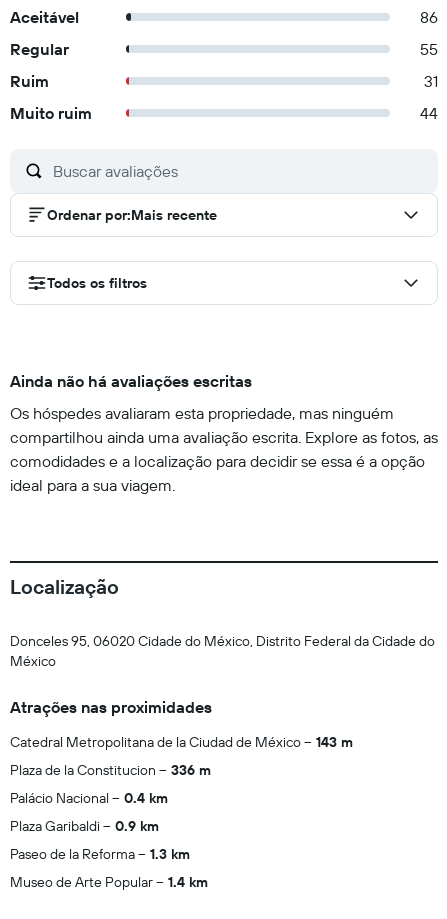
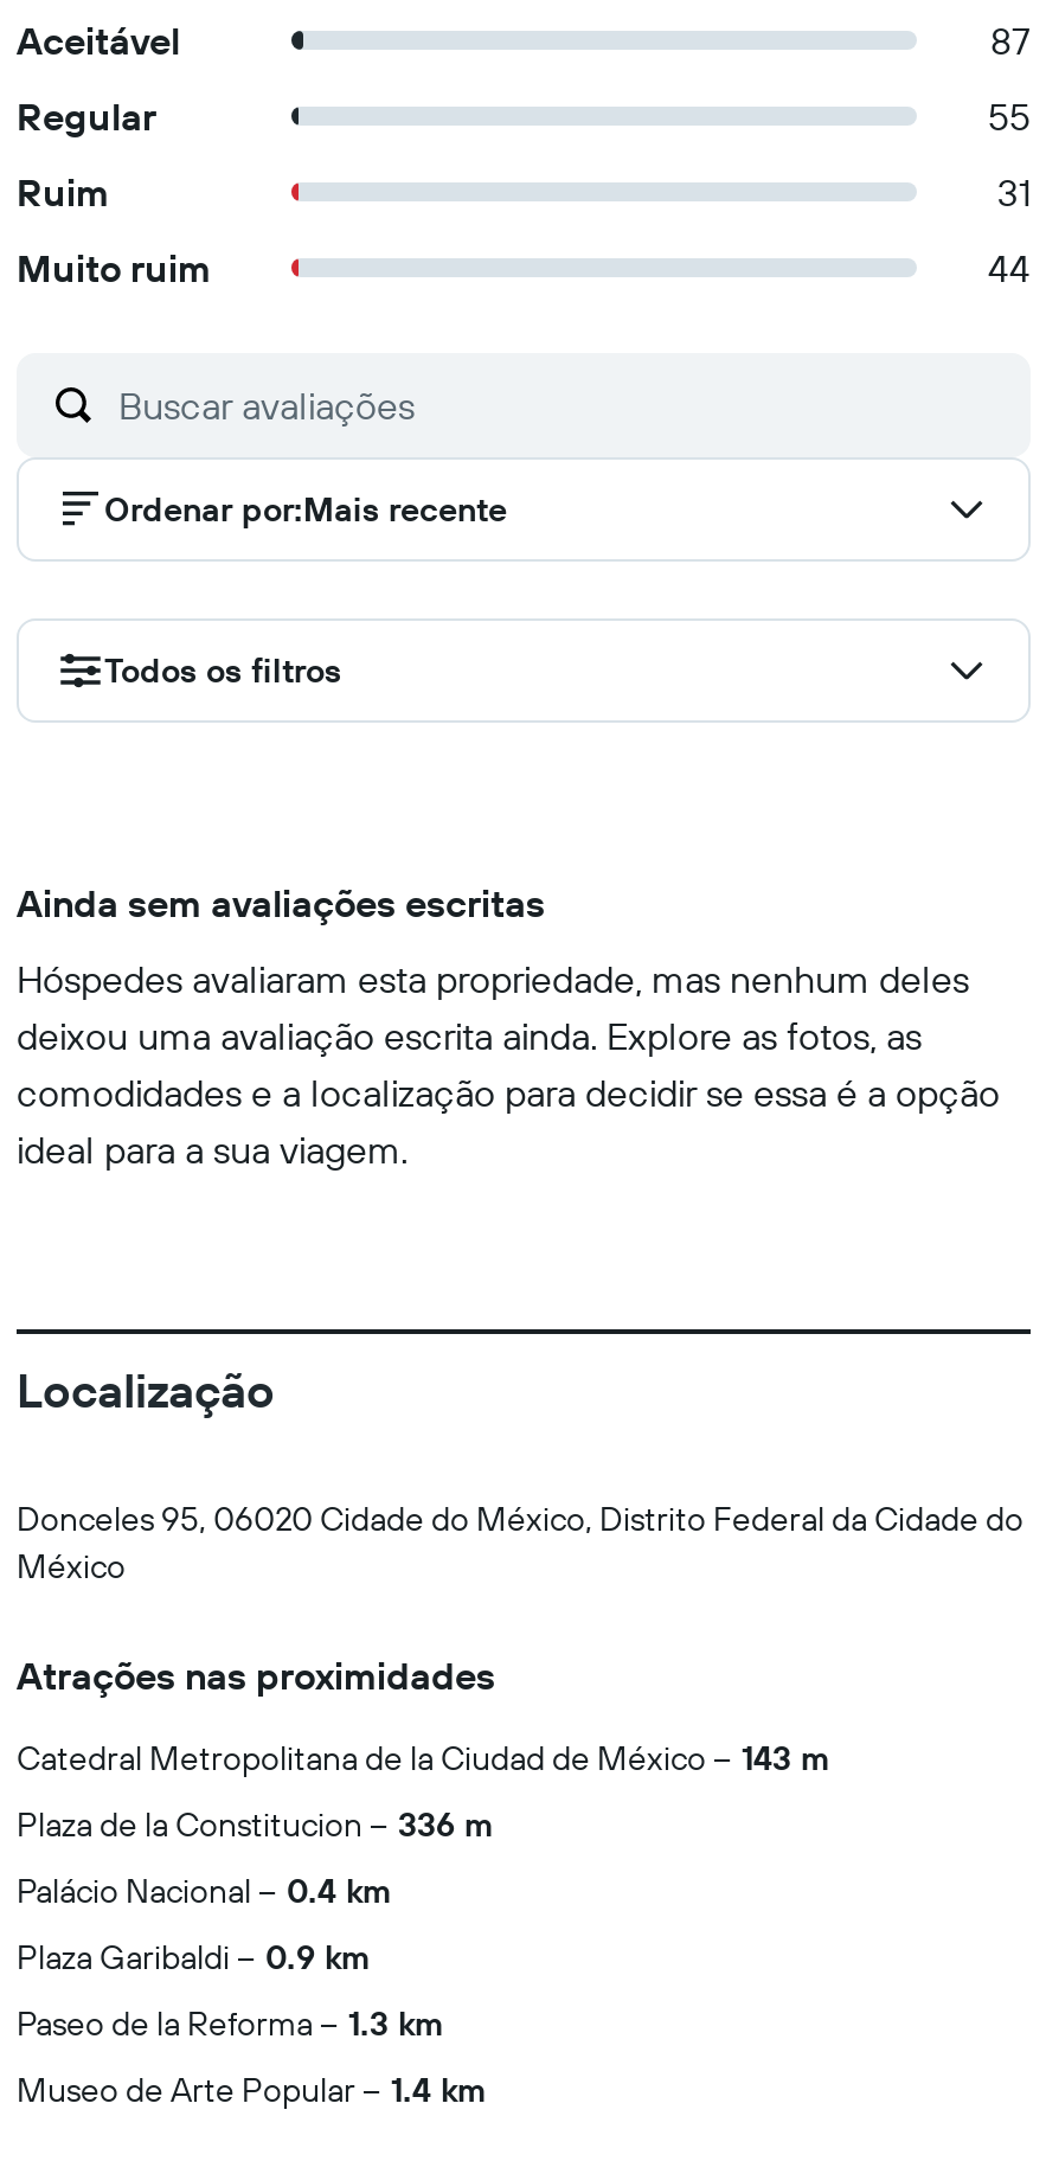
[420,7,438,27] 86 -> [990,17,1031,64] 87
[10,371,252,391] Ainda não há avaliações escritas -> [17,879,545,926] Ainda sem avaliações escritas
[10,403,438,447] Os hóspedes avaliaram esta propriedade, mas ninguém | compartilhou ainda uma avaliação escrita. Explore as fotos, as -> [17,955,969,1059] Hóspedes avaliaram esta propriedade, mas nenhum deles | deixou uma avaliação escrita ainda. Explore as fotos, as

